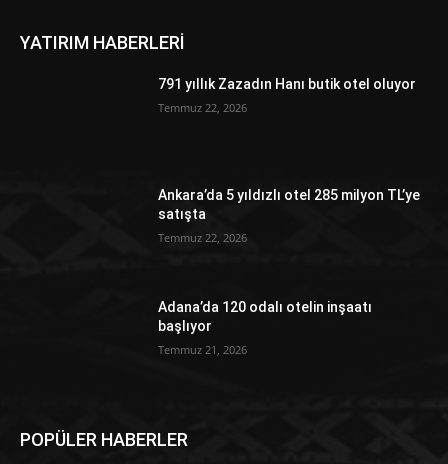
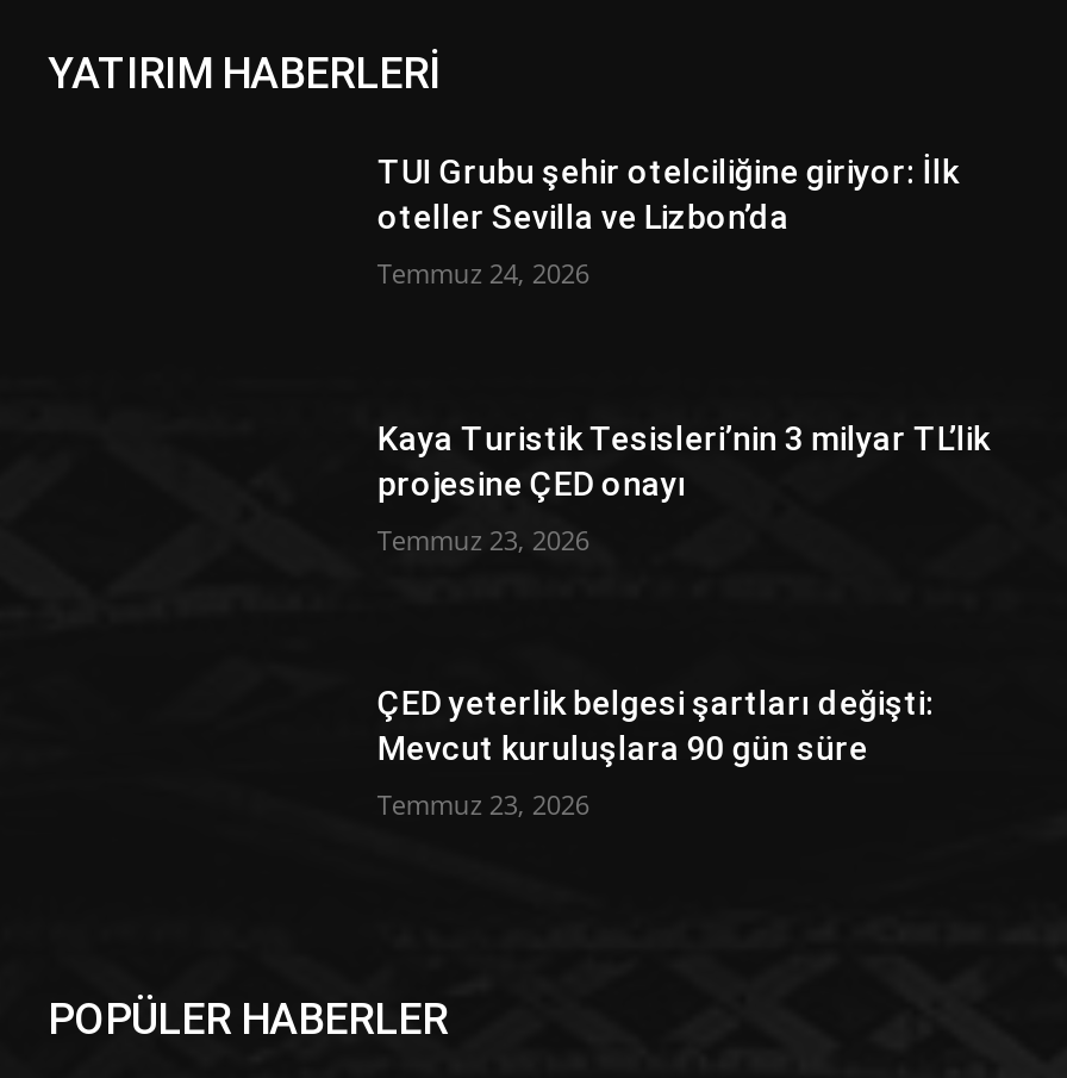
[158,75,416,91] 791 yıllık Zazadın Hanı butik otel oluyor -> [377,152,958,236] TUI Grubu şehir otelciliğine giriyor: İlk | oteller Sevilla ve Lizbon’da
[158,99,247,114] Temmuz 22, 2026 -> [377,255,589,291] Temmuz 24, 2026
[158,187,420,222] Ankara’da 5 yıldızlı otel 285 milyon TL’ye | satışta -> [377,419,989,502] Kaya Turistik Tesisleri’nin 3 milyar TL’lik | projesine ÇED onayı
[158,230,247,245] Temmuz 22, 2026 -> [377,521,589,557] Temmuz 23, 2026
[158,299,372,334] Adana’da 120 odalı otelin inşaatı | başlıyor -> [377,684,935,768] ÇED yeterlik belgesi şartları değişti: | Mevcut kuruluşlara 90 gün süre
[158,342,247,357] Temmuz 21, 2026 -> [377,787,589,823] Temmuz 23, 2026

